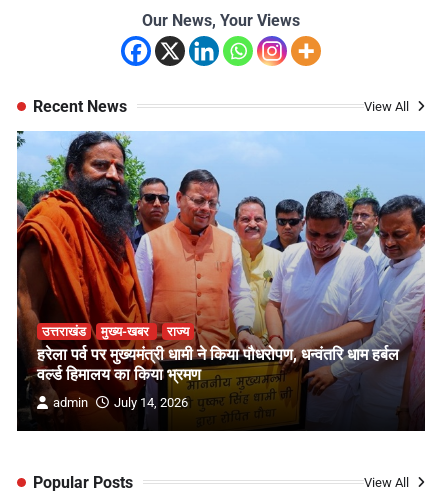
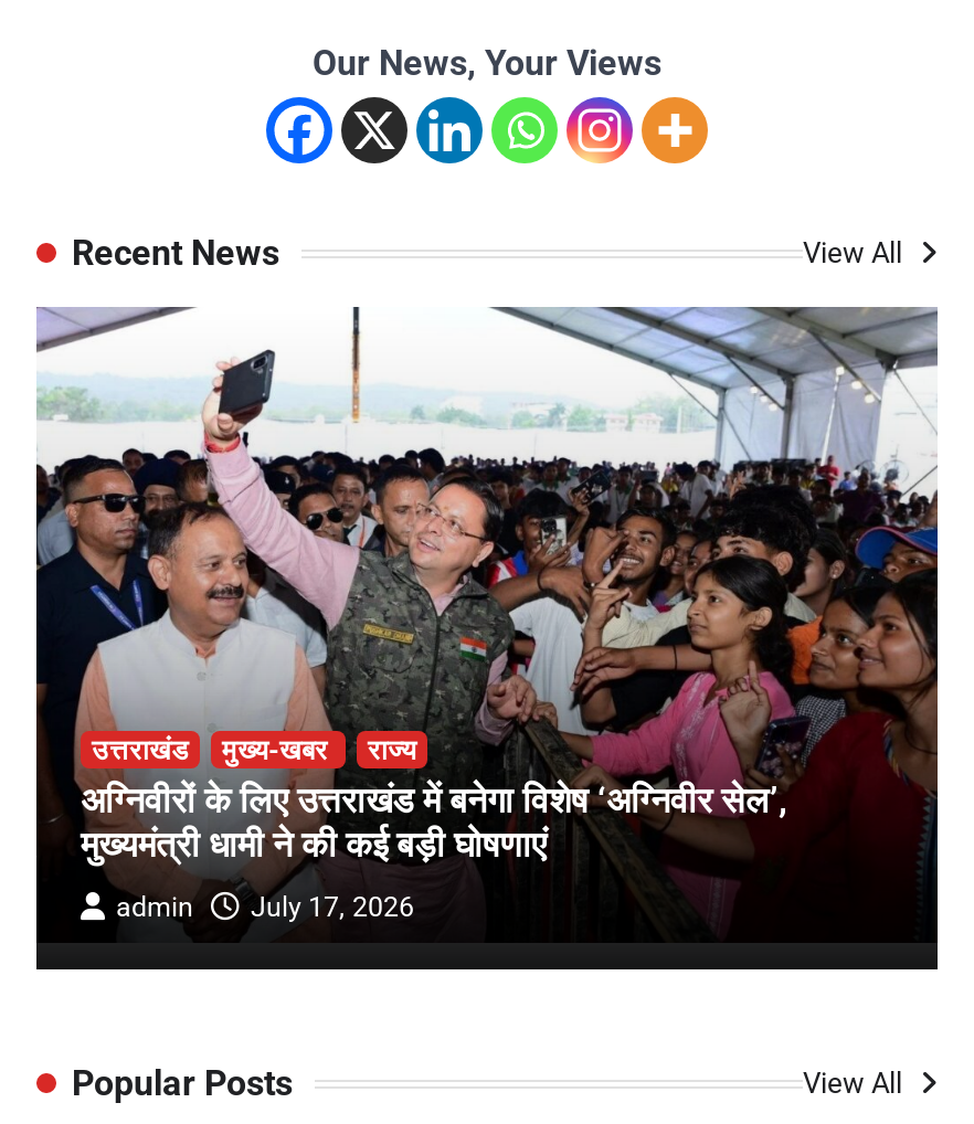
[16,130,426,416] [image] | हरेला पर्व पर मुख्यमंत्री धामी ने किया पौधरोपण, धन्वंतरि धाम हर्बल | वर्ल्ड हिमालय का किया भ्रमण -> [34,304,940,948] [image] | अग्निवीरों के लिए उत्तराखंड में बनेगा विशेष ‘अग्निवीर सेल’, | मुख्यमंत्री धामी ने की कई बड़ी घोषणाएं
[53,395,188,410] admin July 14, 2026 -> [116,890,414,923] admin July 17, 2026

